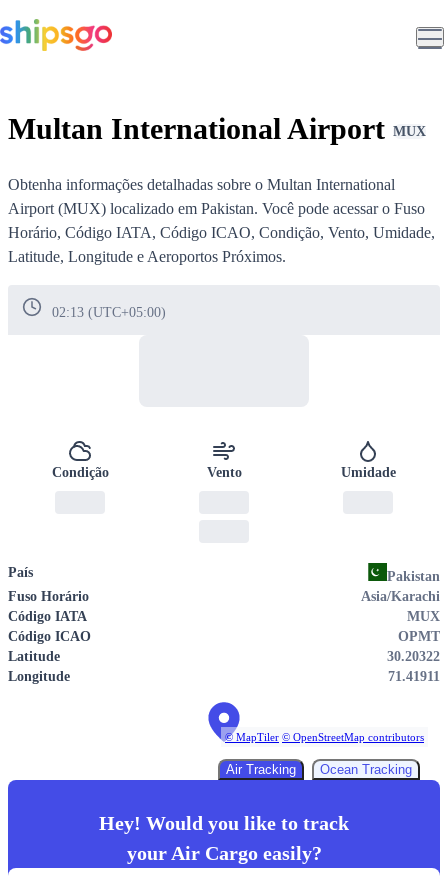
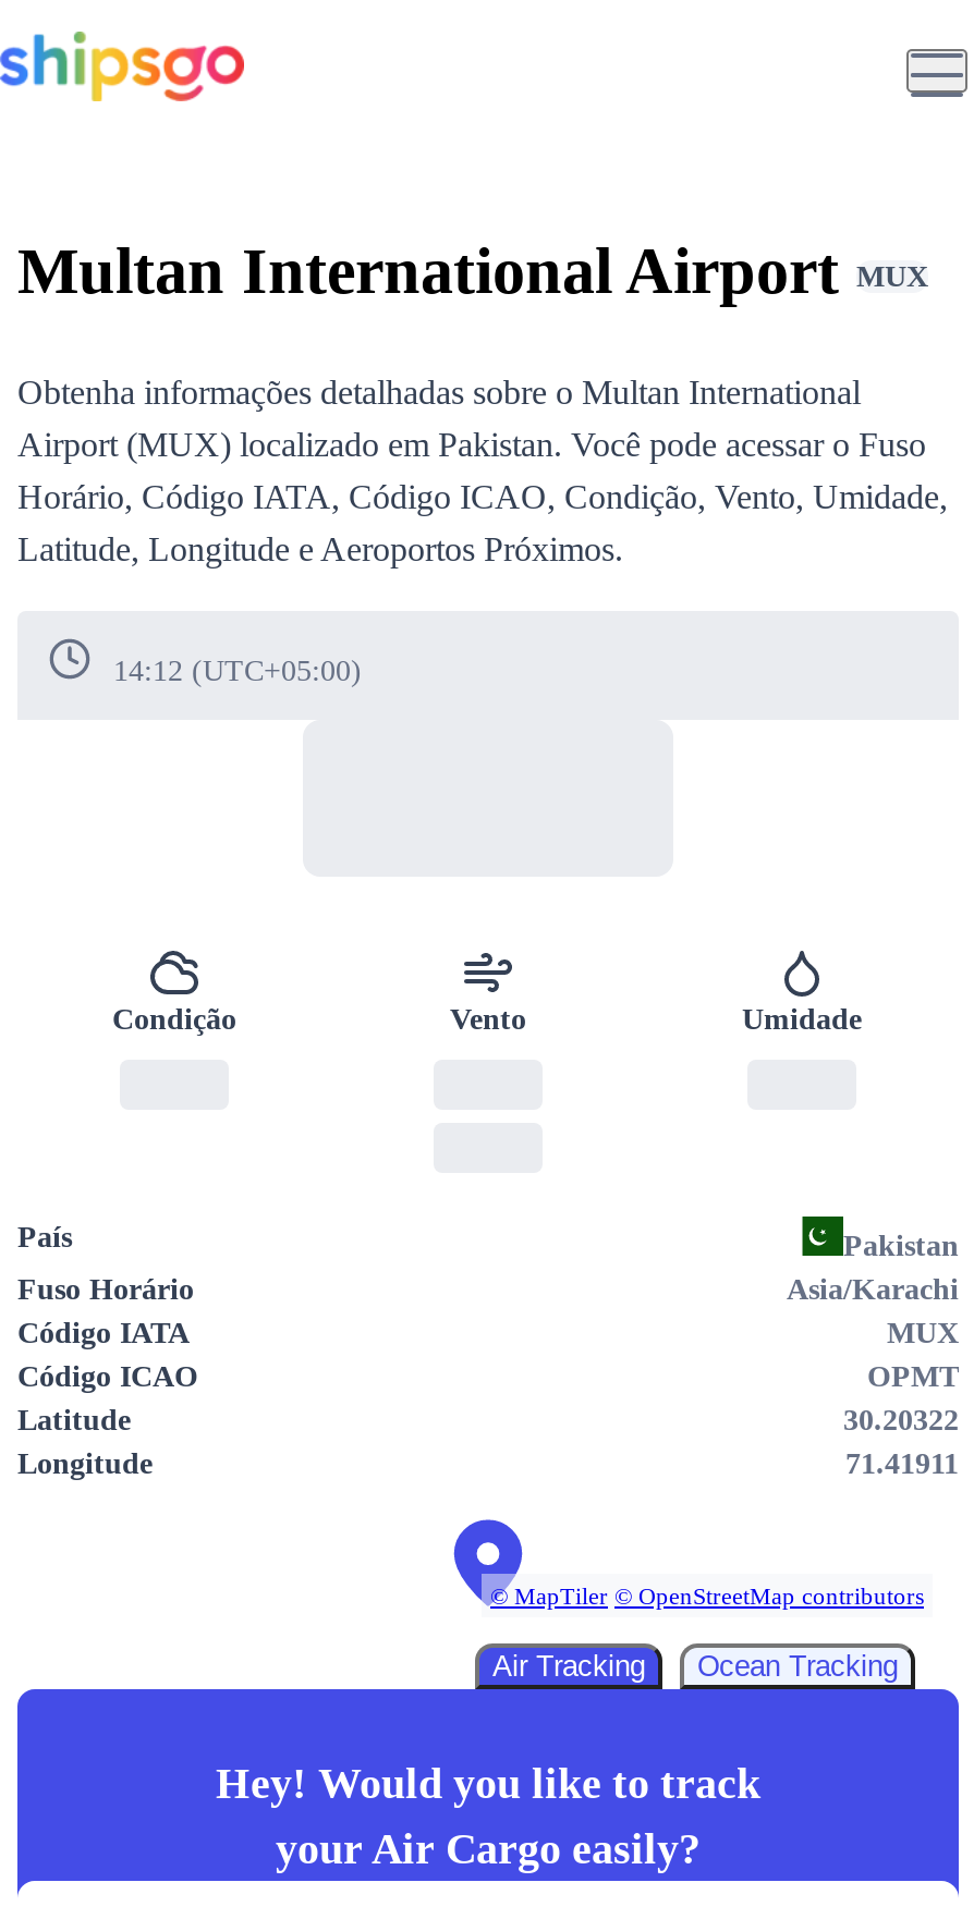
[52,305,166,320] 02:13 (UTC+05:00) -> [113,654,362,687] 14:12 (UTC+05:00)

